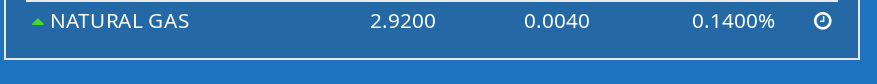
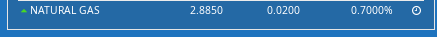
[370,5,436,33] 2.9200 -> [190,3,223,17] 2.8850
[524,5,590,33] 0.0040 -> [267,3,300,17] 0.0200
[692,5,776,33] 0.1400% -> [351,3,393,17] 0.7000%

